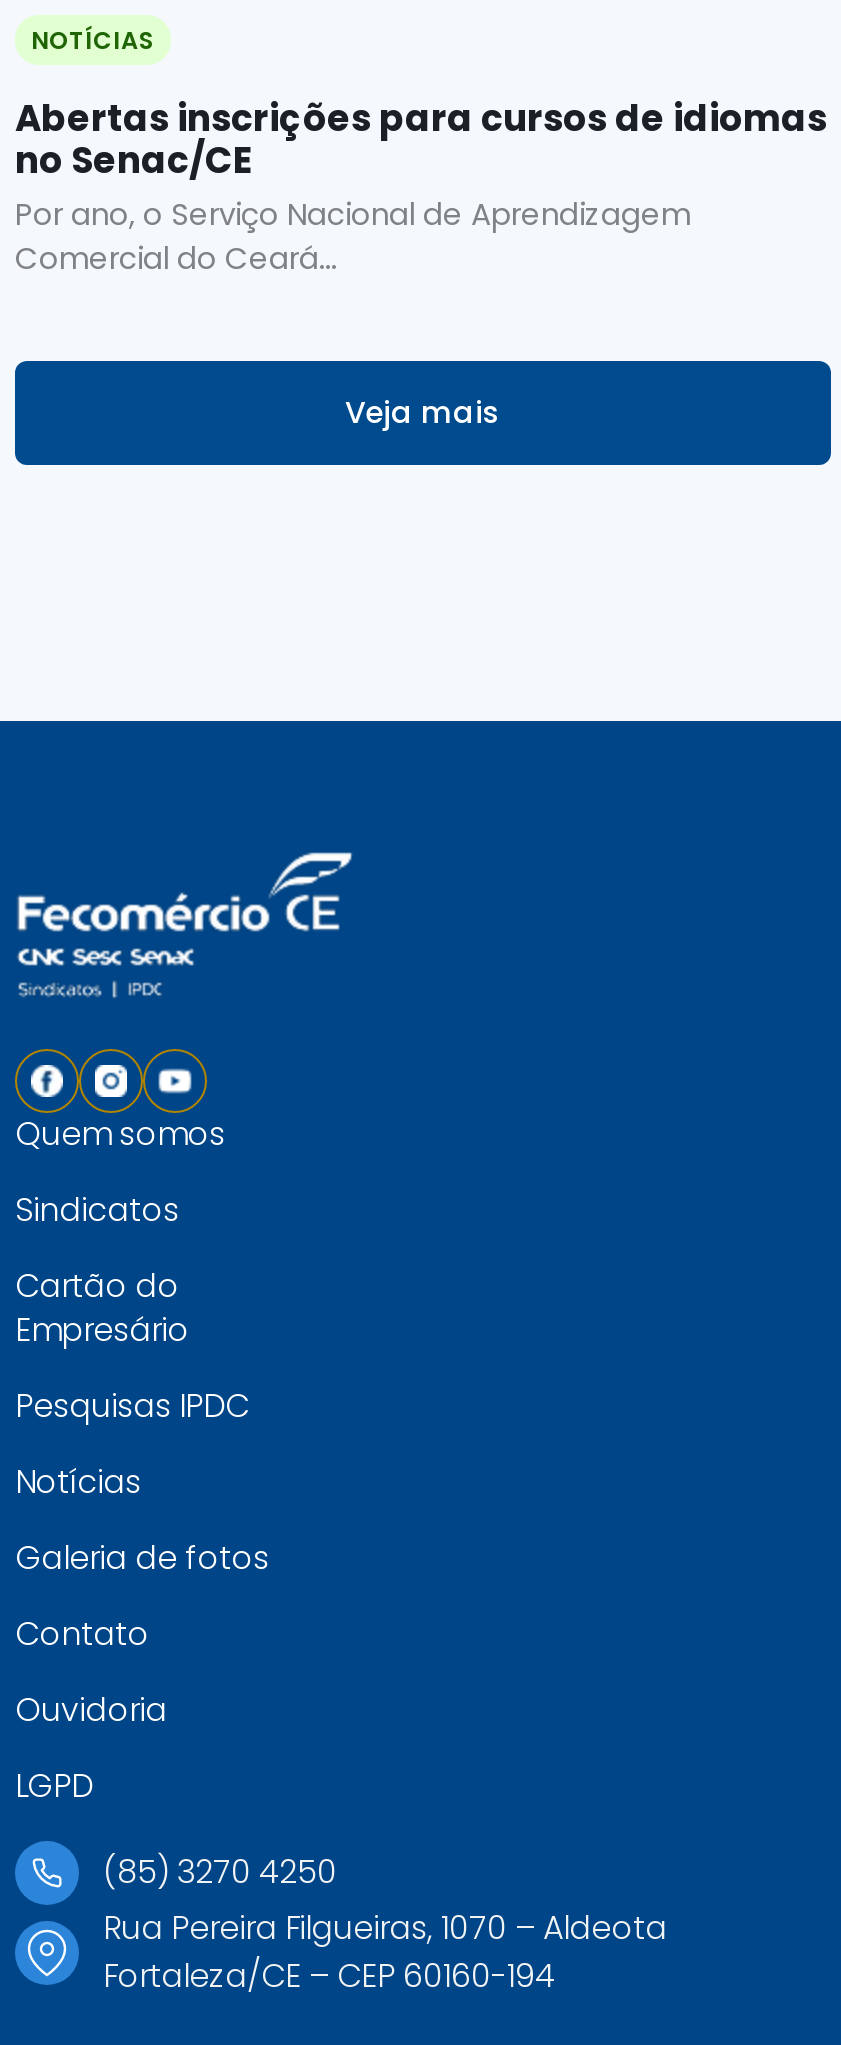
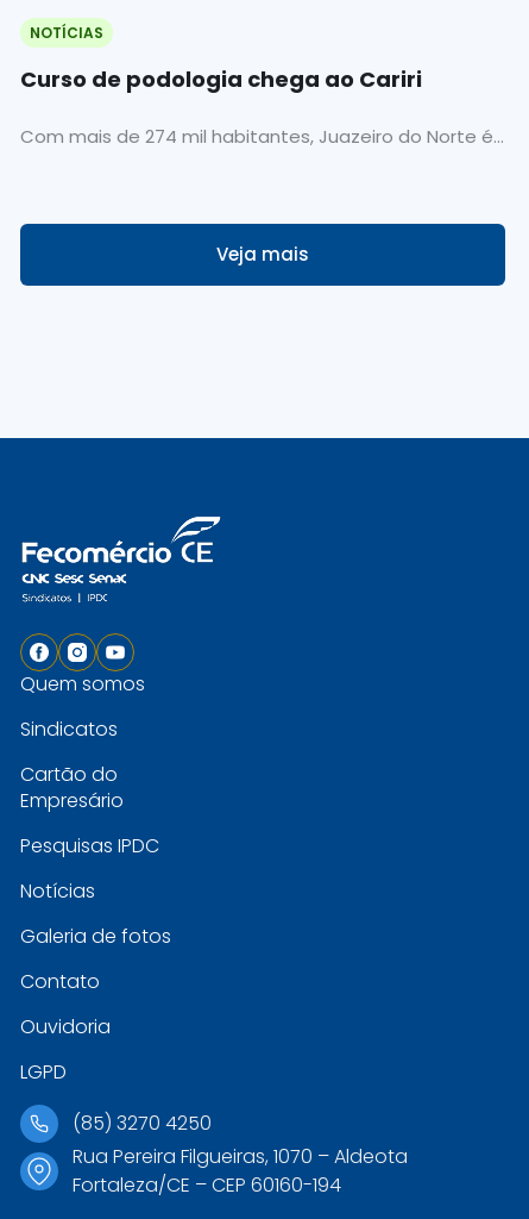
[15,94,827,280] Abertas inscrições para cursos de idiomas | no Senac/CE | Por ano, o Serviço Nacional de Aprendizagem | Comercial do Ceará... -> [20,65,504,149] Curso de podologia chega ao Cariri | Com mais de 274 mil habitantes, Juazeiro do Norte é...

